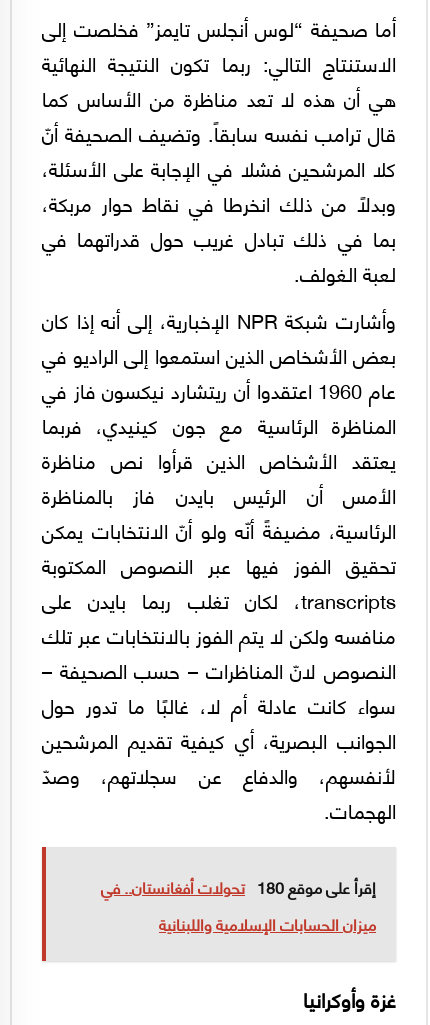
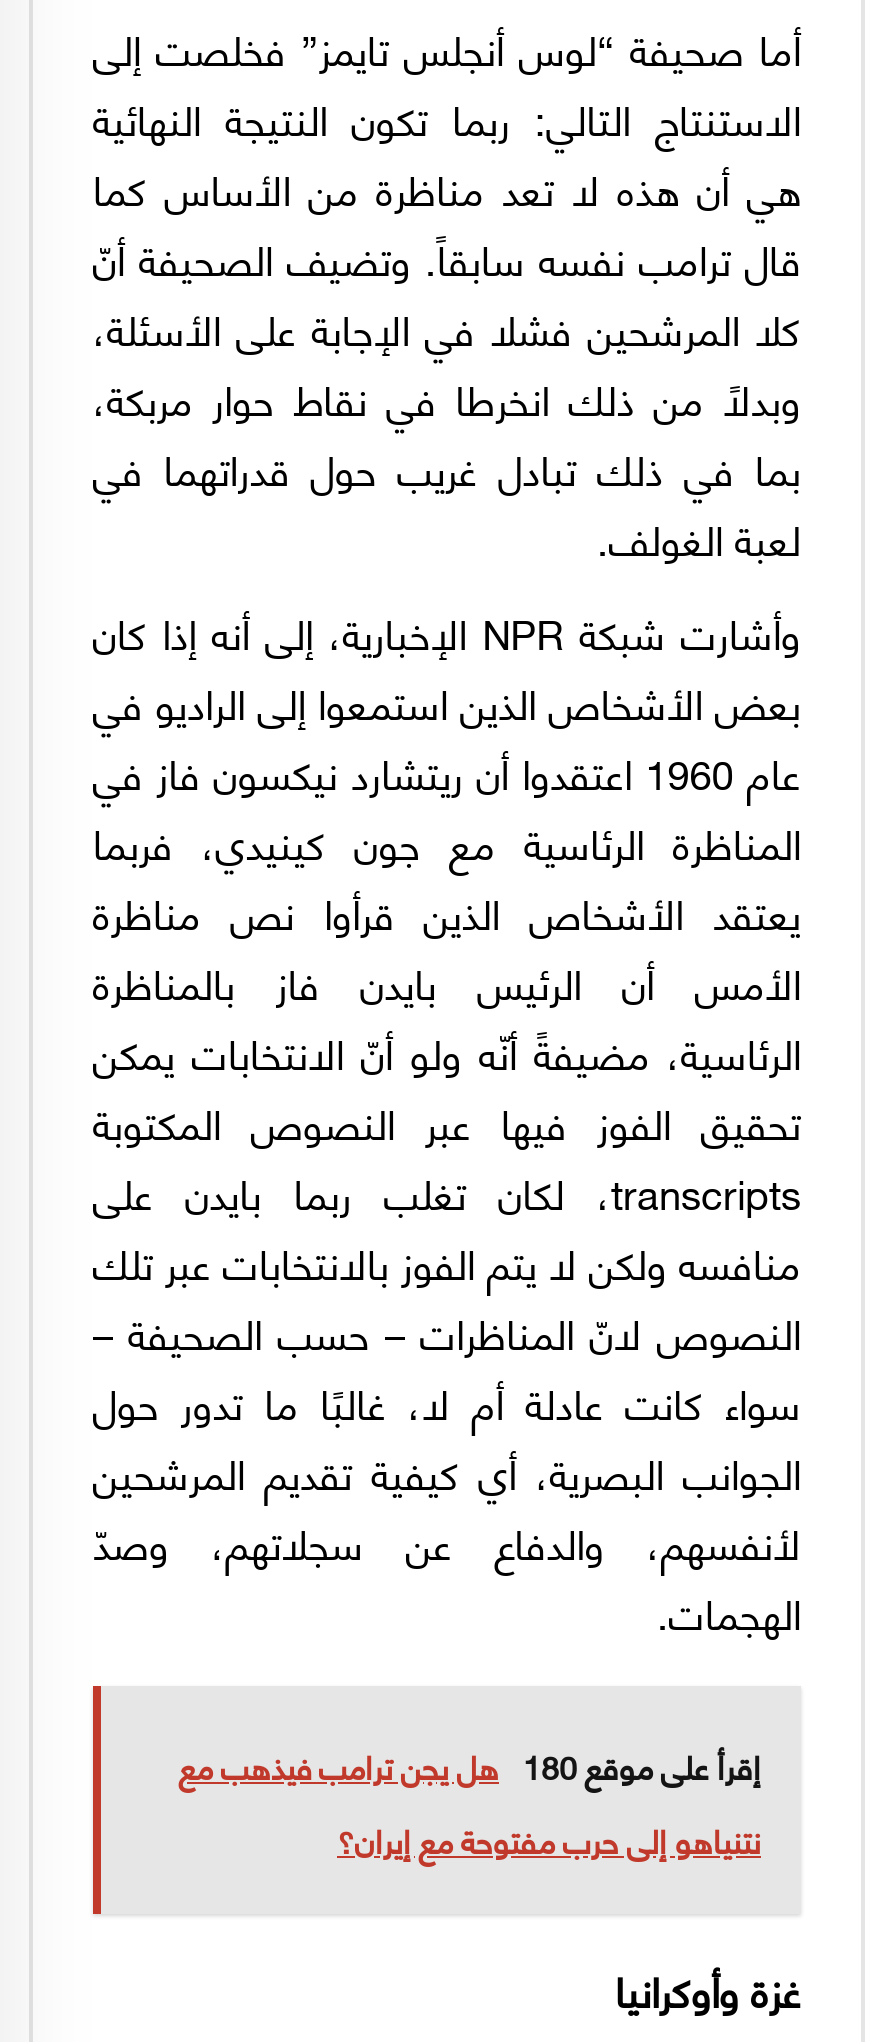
[101,872,376,938] تحولات أفغانستان.. في | ميزان الحسابات الإسلامية واللبنانية -> [179,1736,761,1868] هل يجن ترامب فيذهب مع | نتنياهو إلى حرب مفتوحة مع إيران؟

